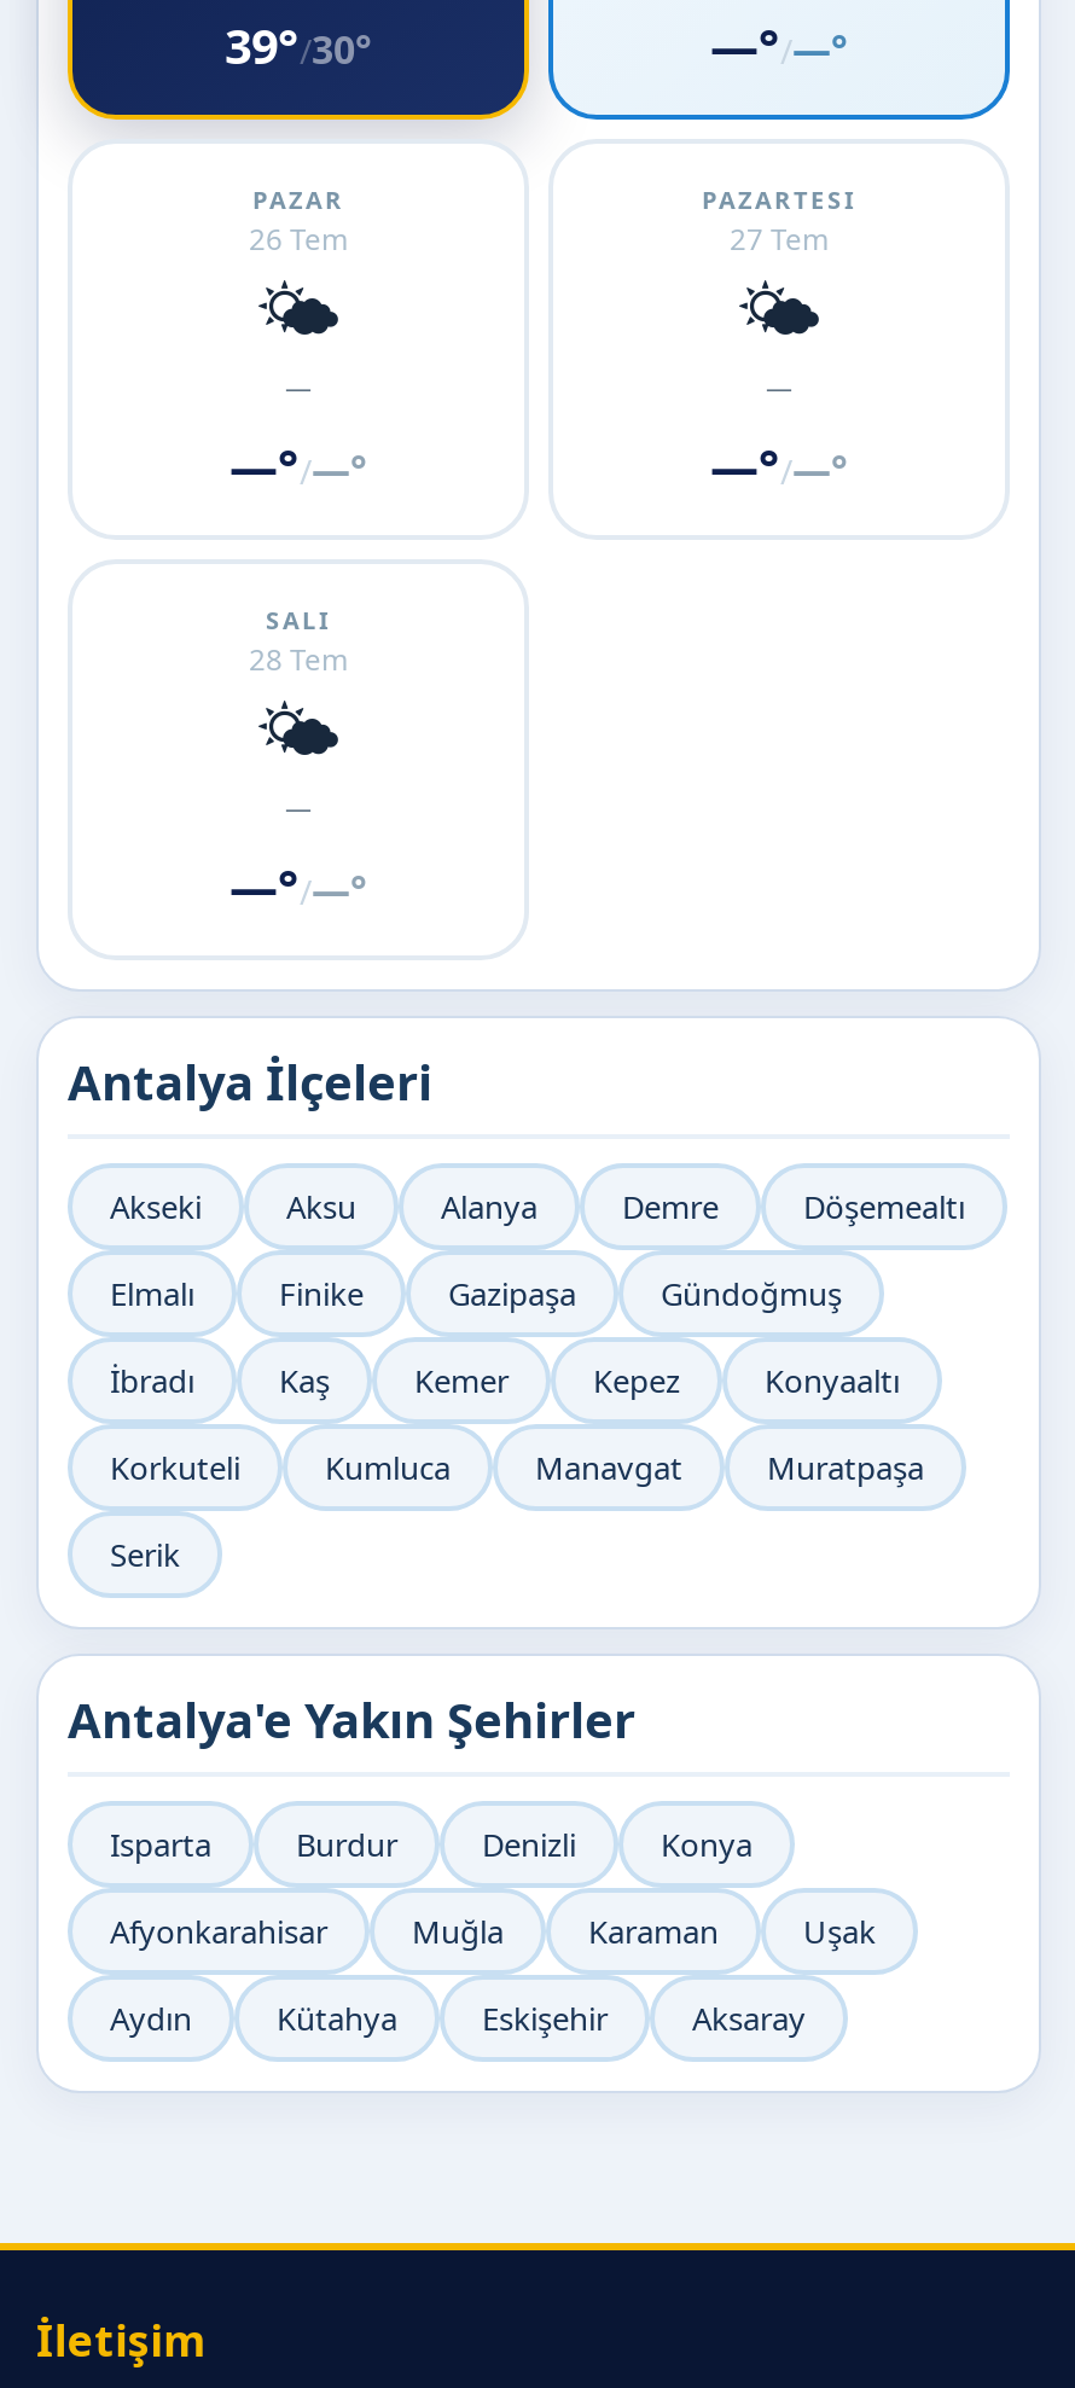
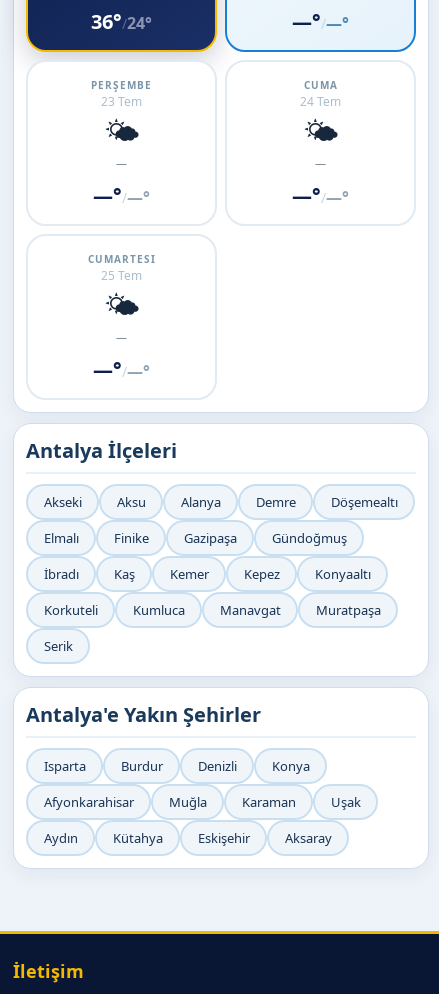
[225,12,372,77] 39° / 30° -> [91,7,152,34] 36° / 24°
[249,181,348,258] PAZAR | 26 Tem -> [91,77,152,109] PERŞEMBE | 23 Tem
[702,181,856,258] PAZARTESI | 27 Tem -> [300,77,341,109] CUMA | 24 Tem
[249,602,348,679] SALI | 28 Tem -> [87,251,155,283] CUMARTESI | 25 Tem

